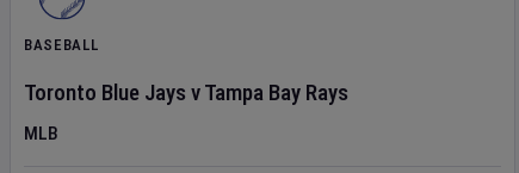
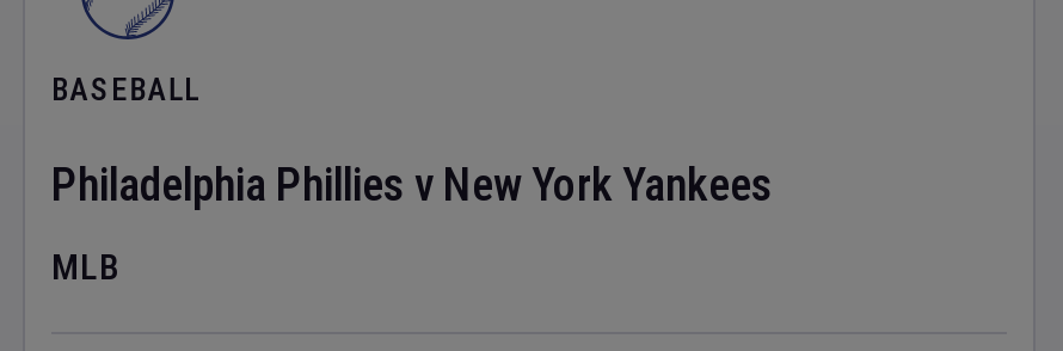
[24,79,348,106] Toronto Blue Jays v Tampa Bay Rays -> [51,158,773,213] Philadelphia Phillies v New York Yankees

